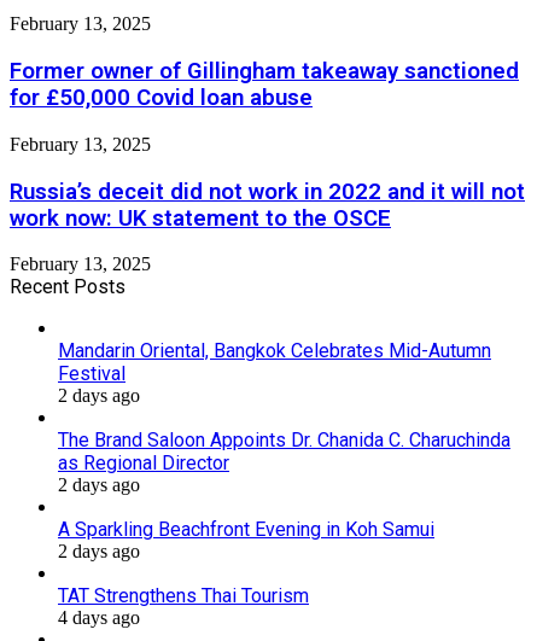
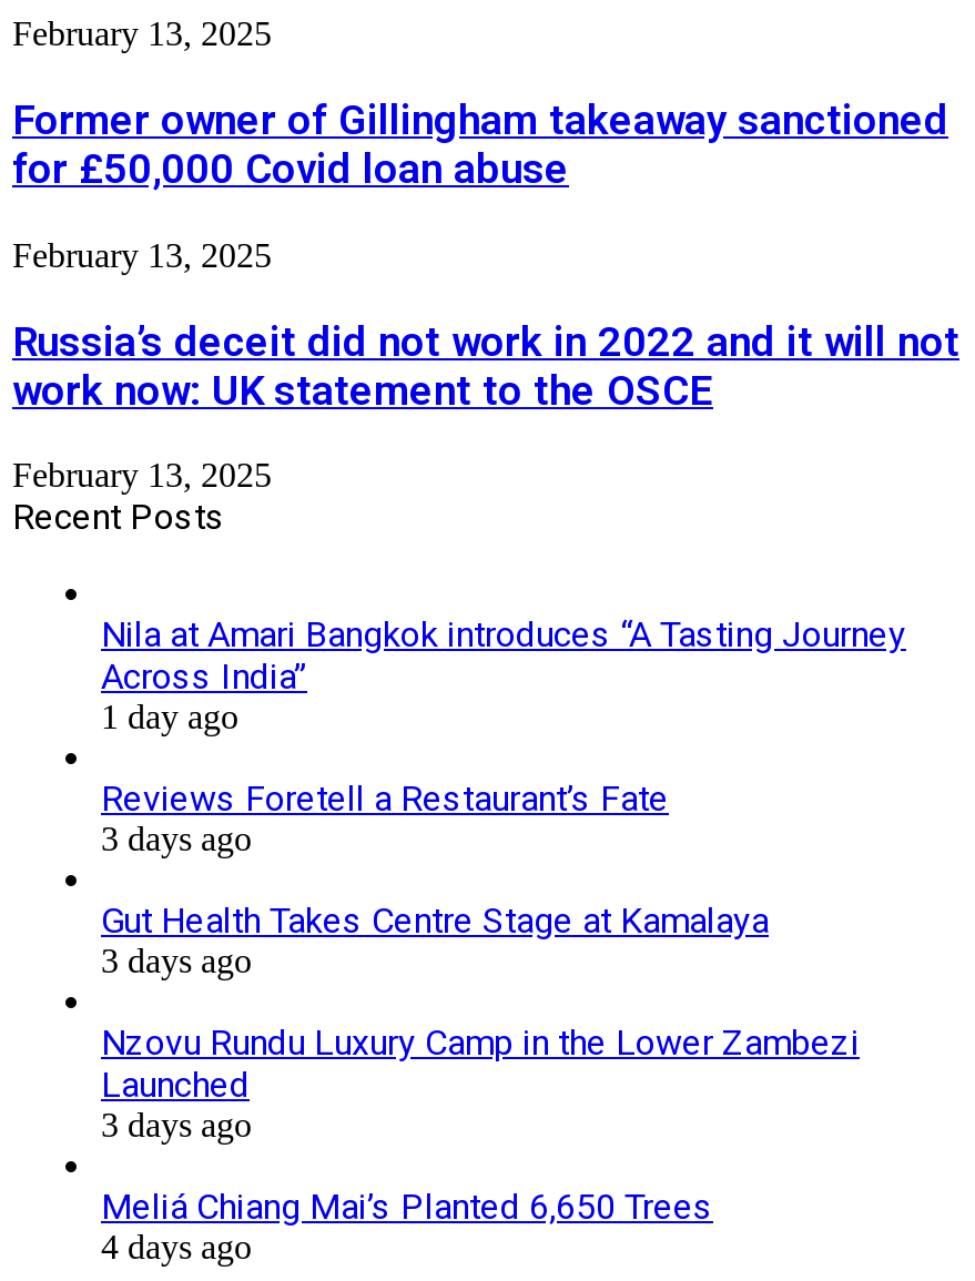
[58,340,510,608] Mandarin Oriental, Bangkok Celebrates Mid-Autumn | Festival | 2 days ago | The Brand Saloon Appoints Dr. Chanida C. Charuchinda | as Regional Director | 2 days ago | A Sparkling Beachfront Evening in Koh Samui | 2 days ago | TAT Strengthens Thai Tourism -> [101,614,906,1228] Nila at Amari Bangkok introduces “A Tasting Journey | Across India” | 1 day ago | Reviews Foretell a Restaurant’s Fate | 3 days ago | Gut Health Takes Centre Stage at Kamalaya | 3 days ago | Nzovu Rundu Luxury Camp in the Lower Zambezi | Launched | 3 days ago | Meliá Chiang Mai’s Planted 6,650 Trees

